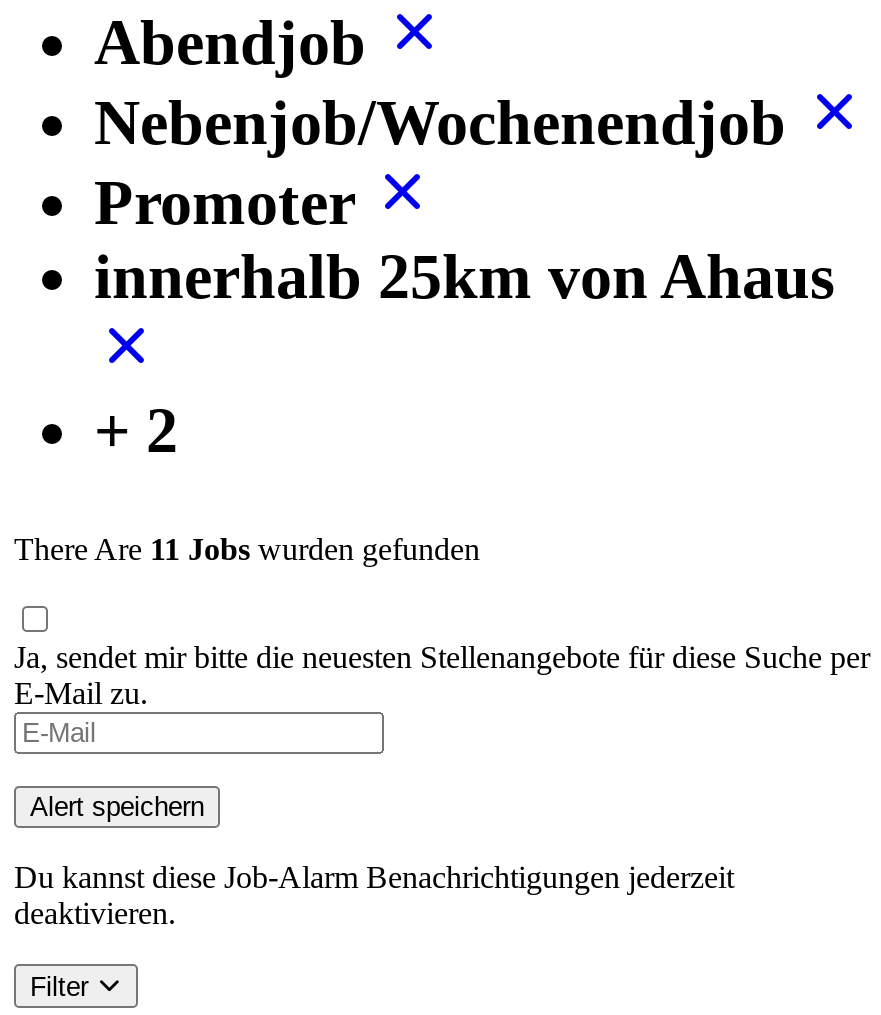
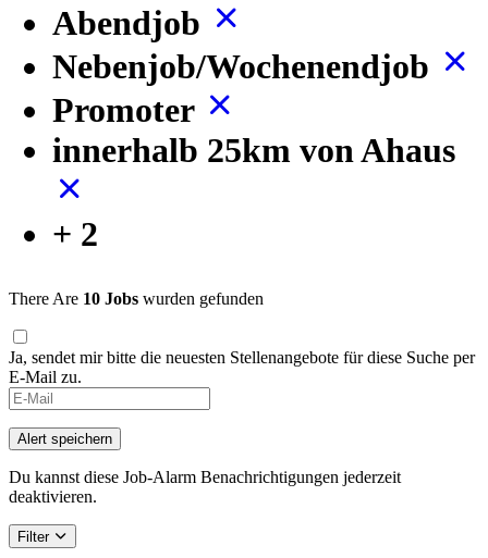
[14,532,480,566] There Are 11 Jobs wurden gefunden -> [9,289,264,308] There Are 10 Jobs wurden gefunden

